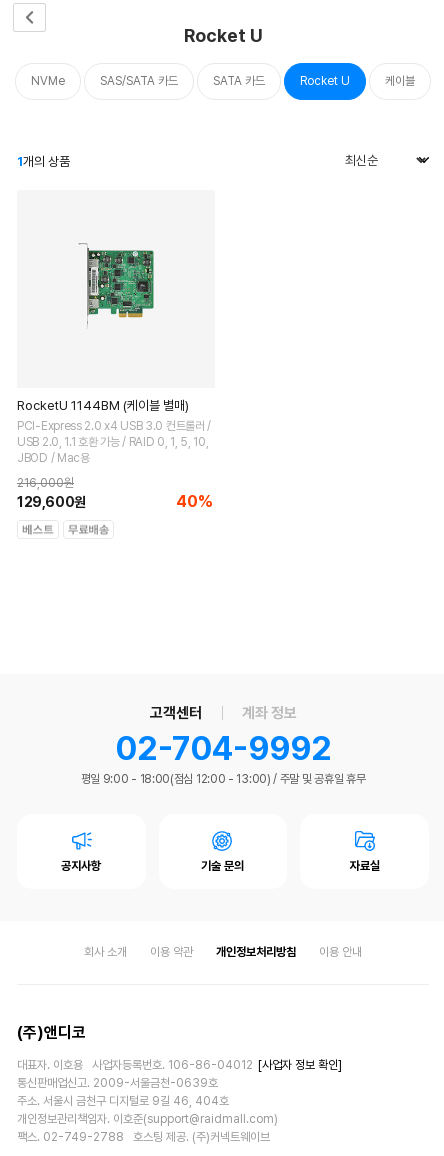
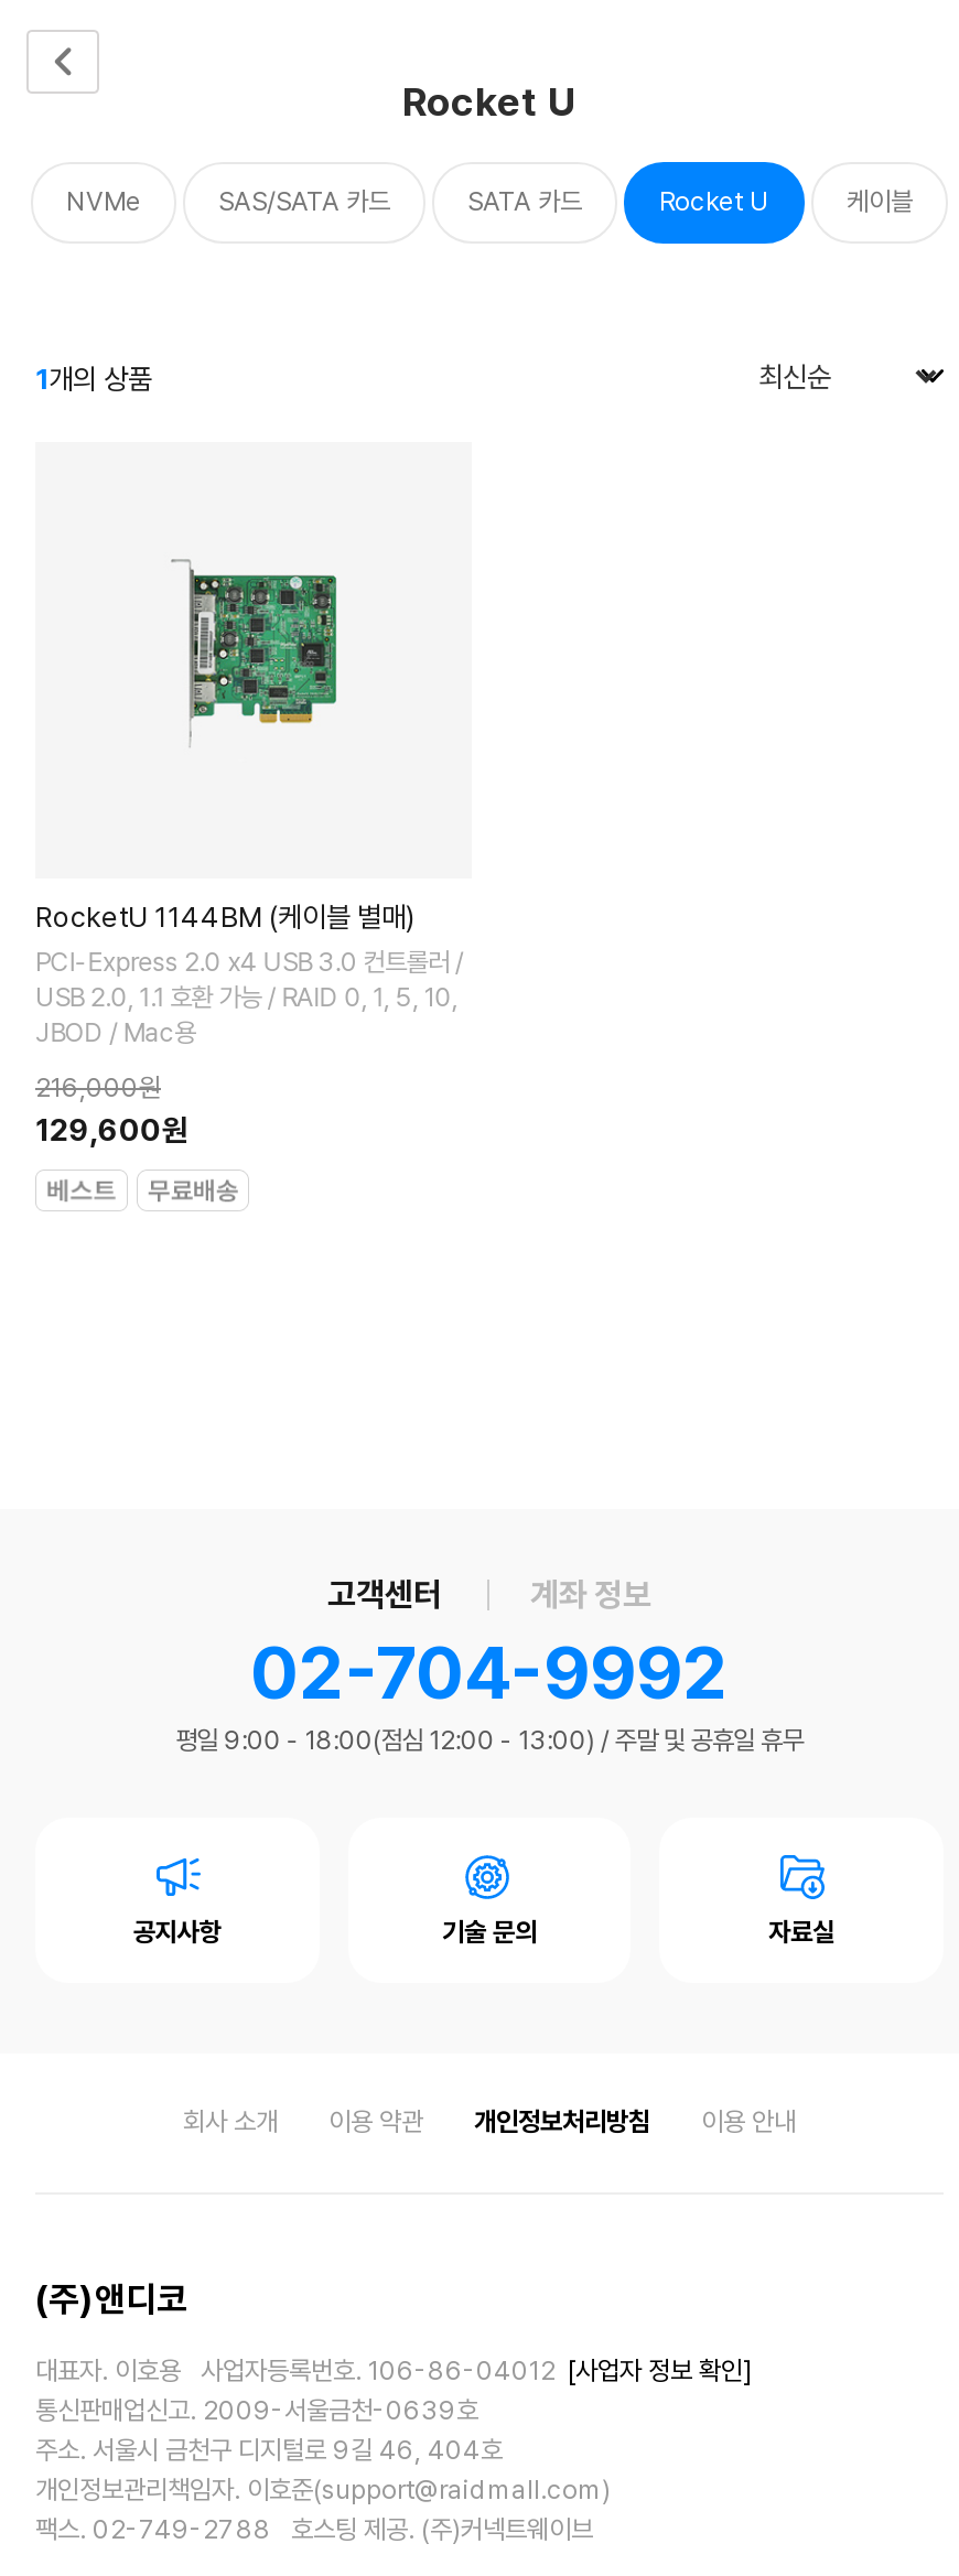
[176,492,213,511] 40% -> none

